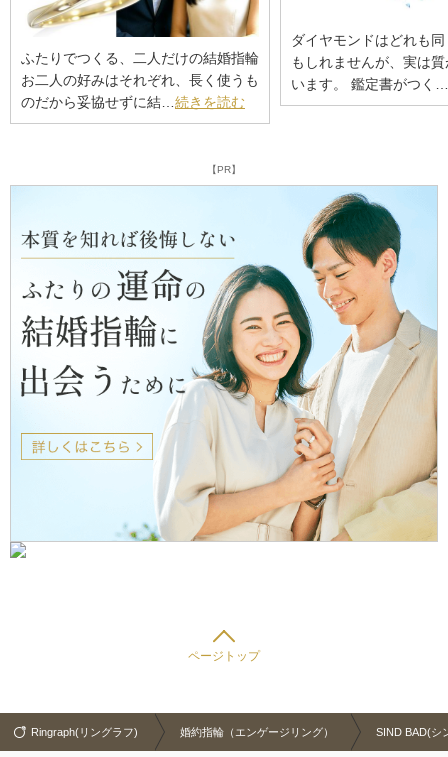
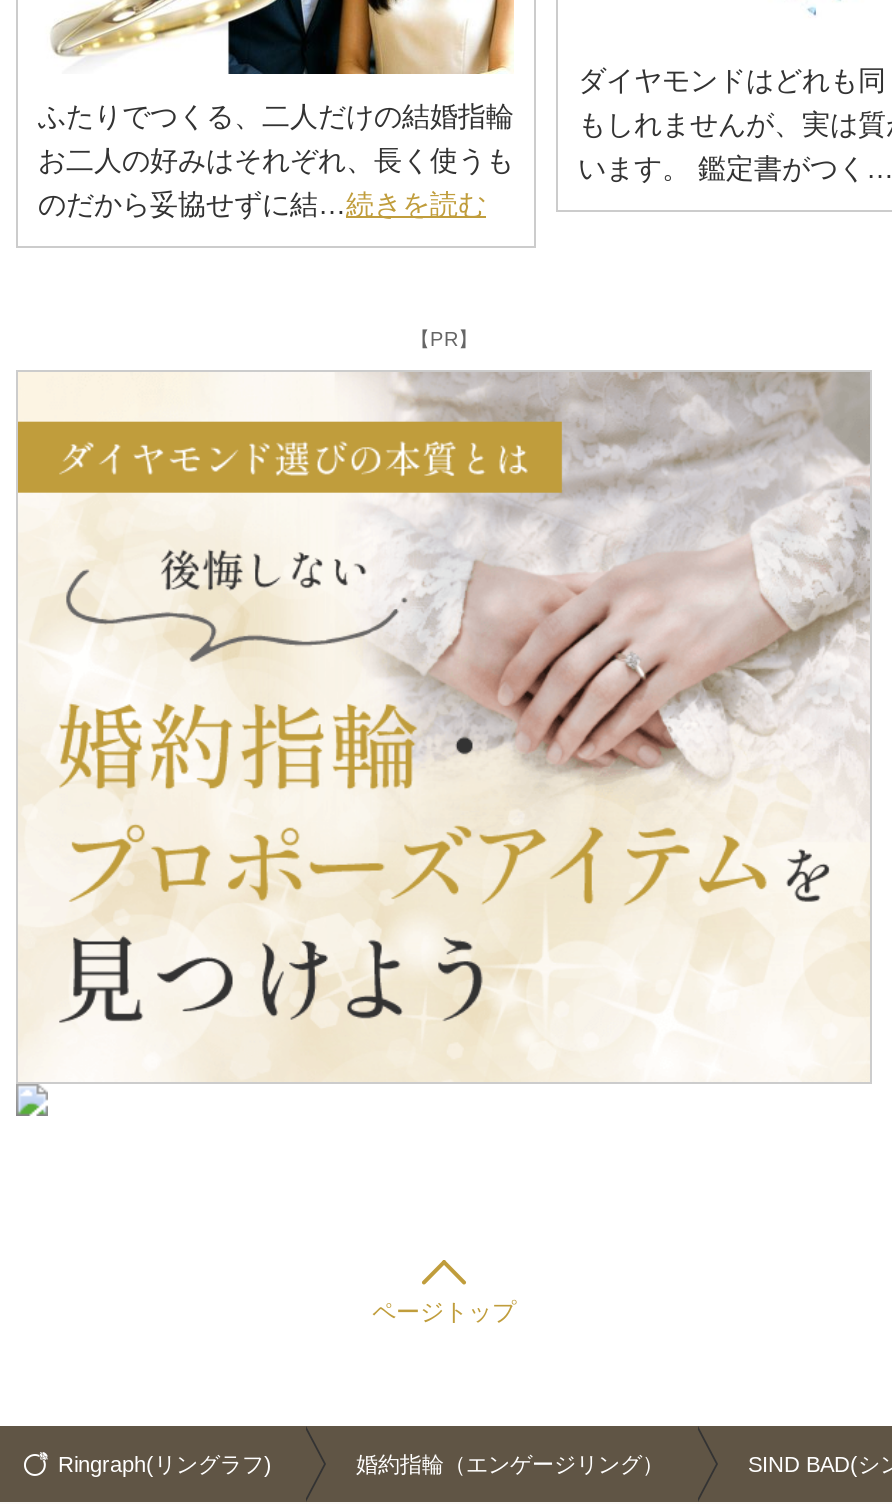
[11,186,438,542] [image] -> [16,370,872,1082] [image]

